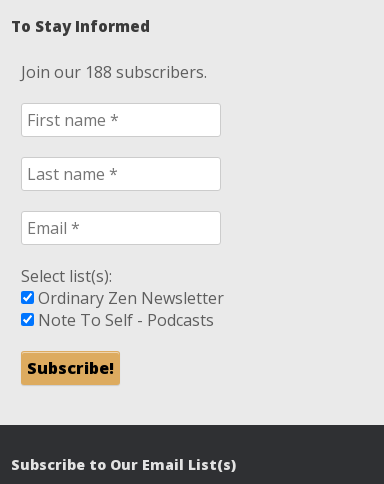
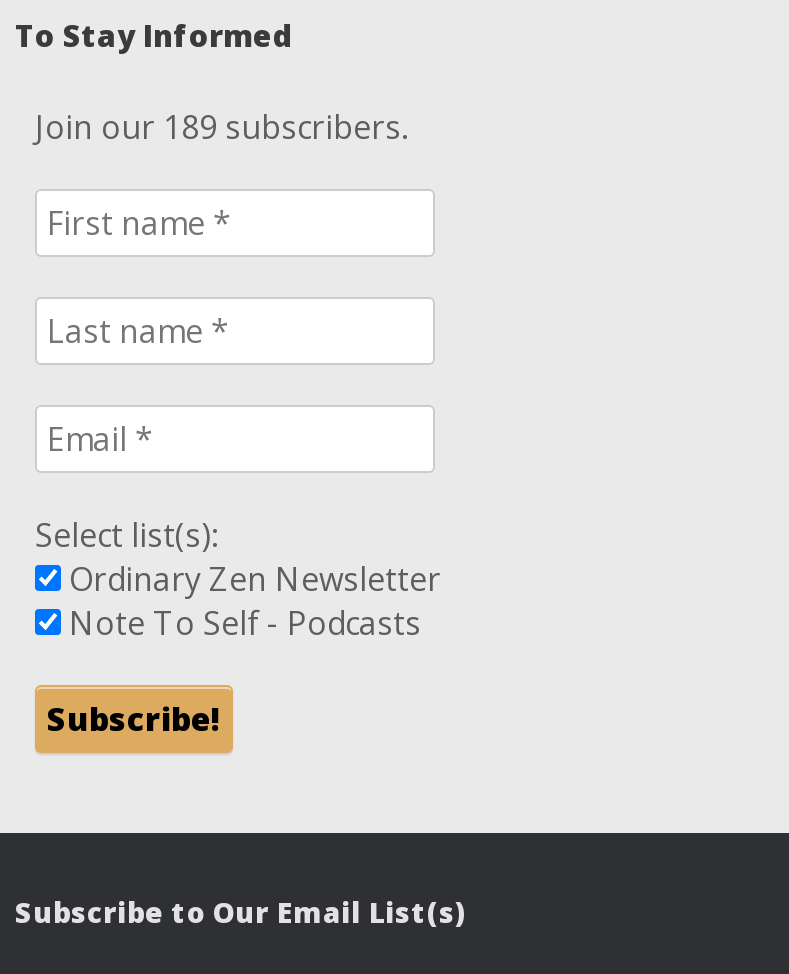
[21,61,207,83] Join our 188 subscribers. -> [35,105,407,149] Join our 189 subscribers.

